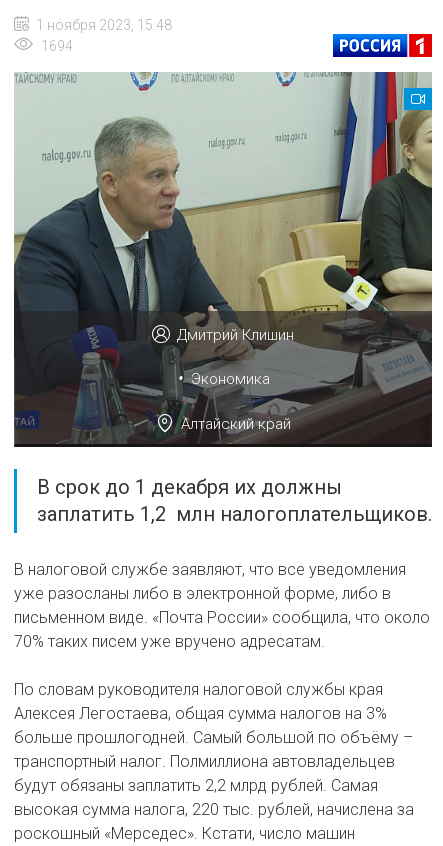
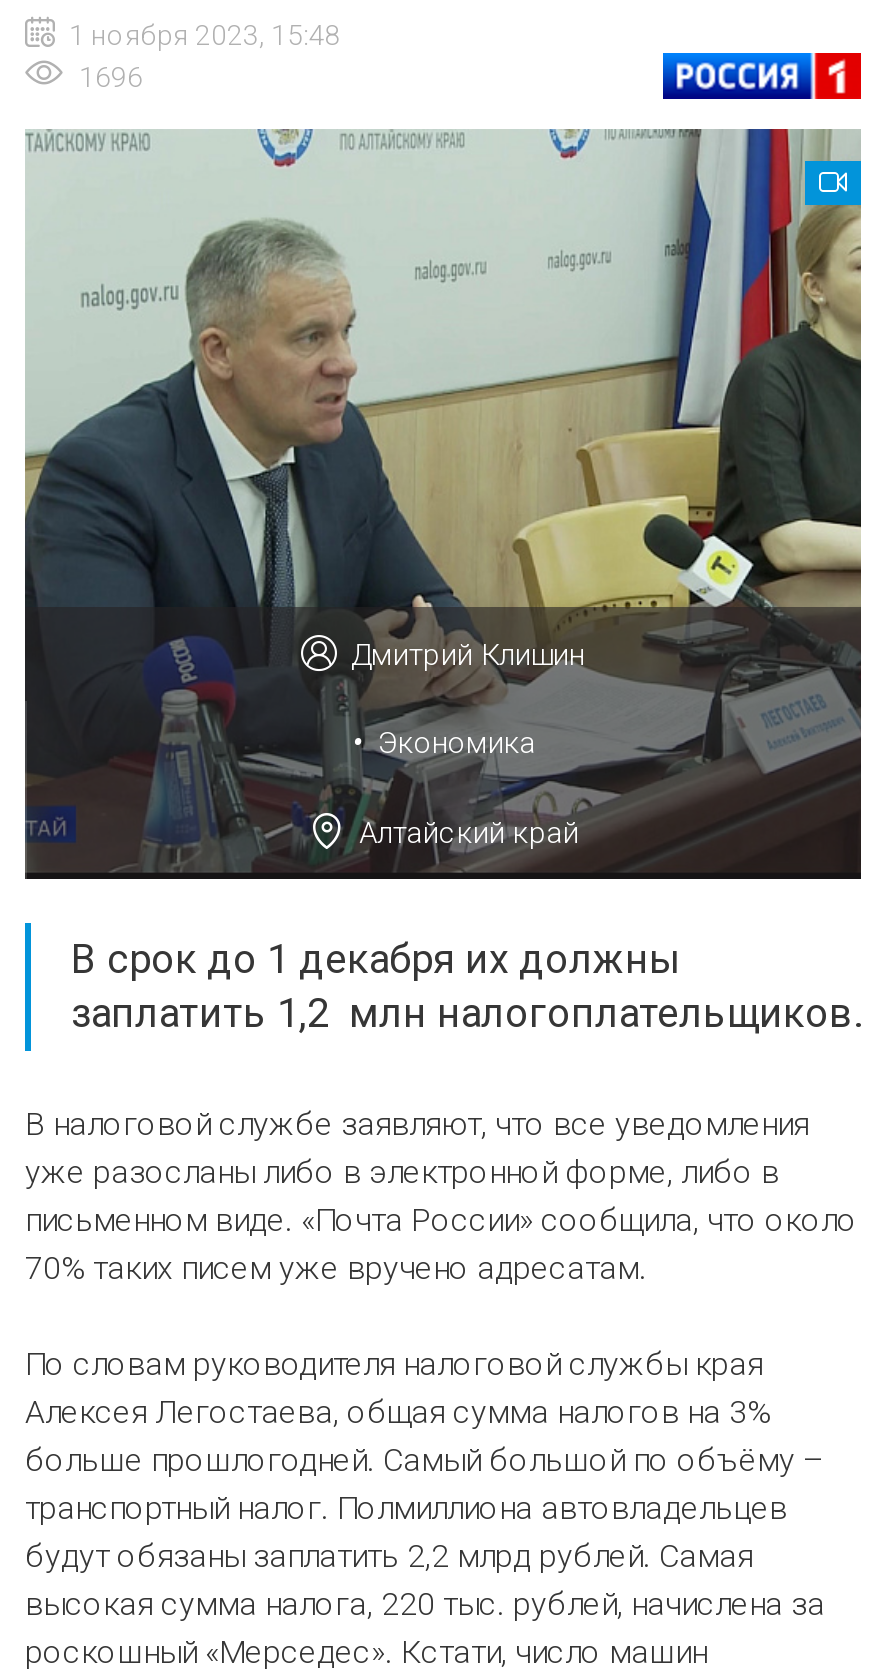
[38,38,73,54] 1694 -> [73,61,143,93] 1696

